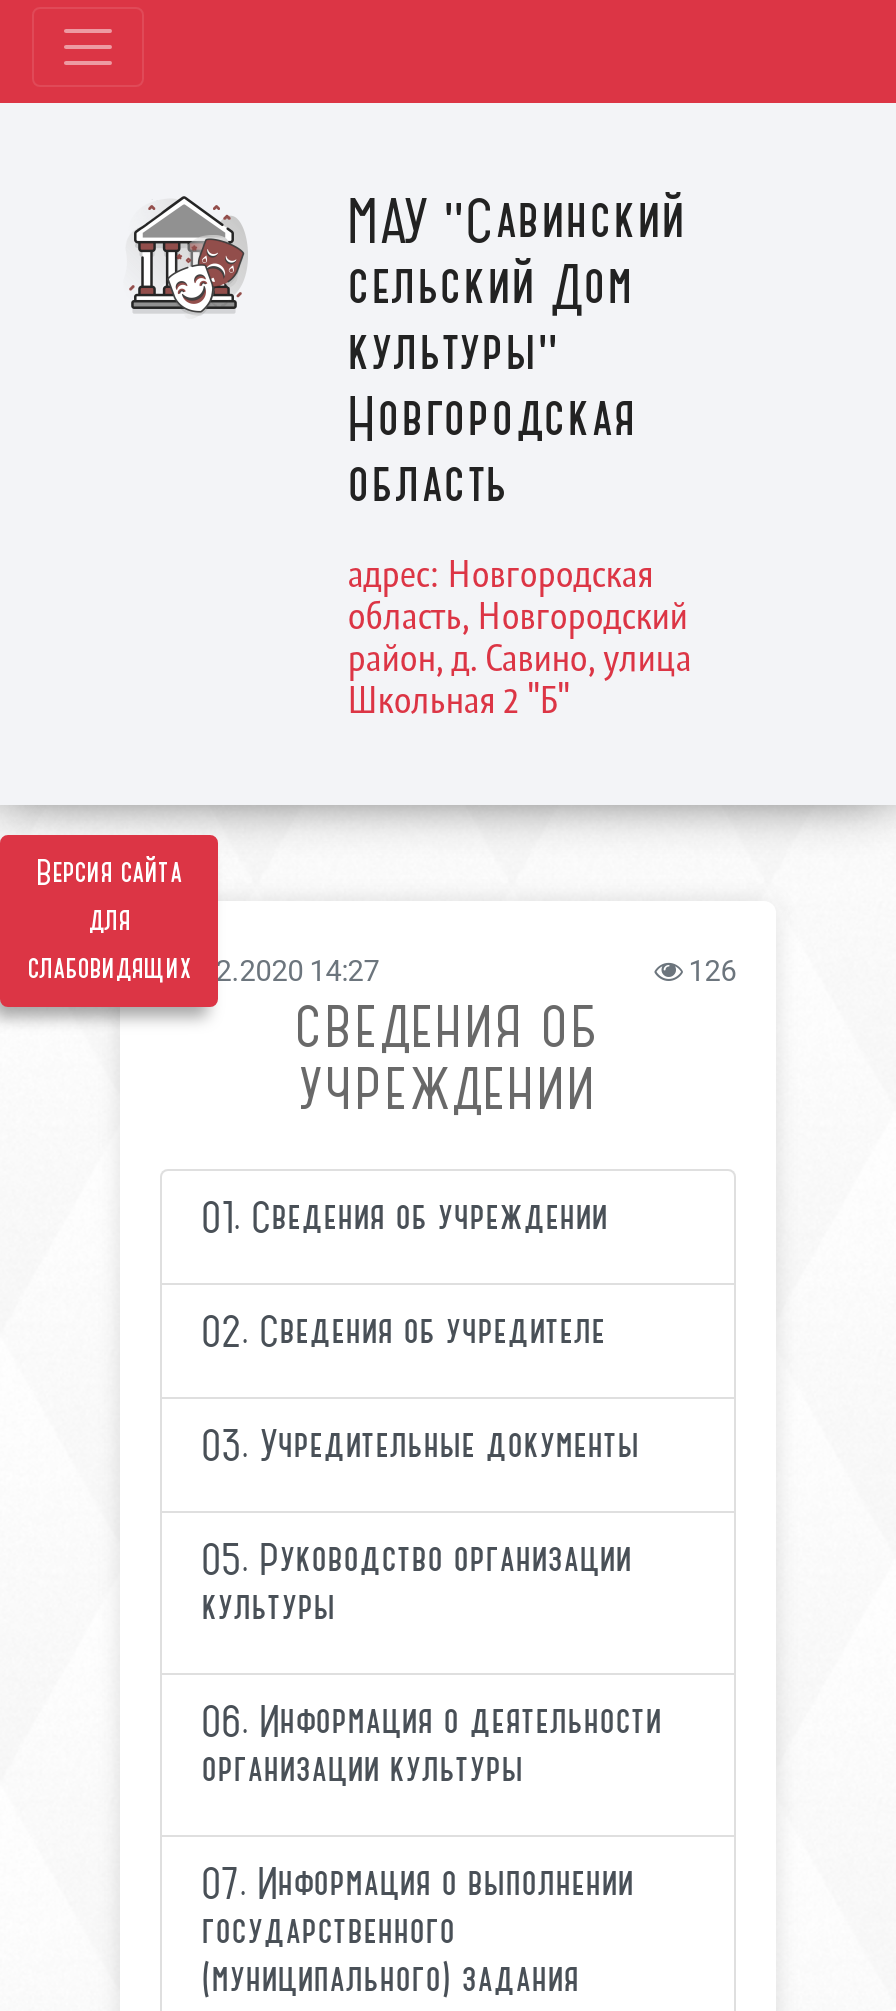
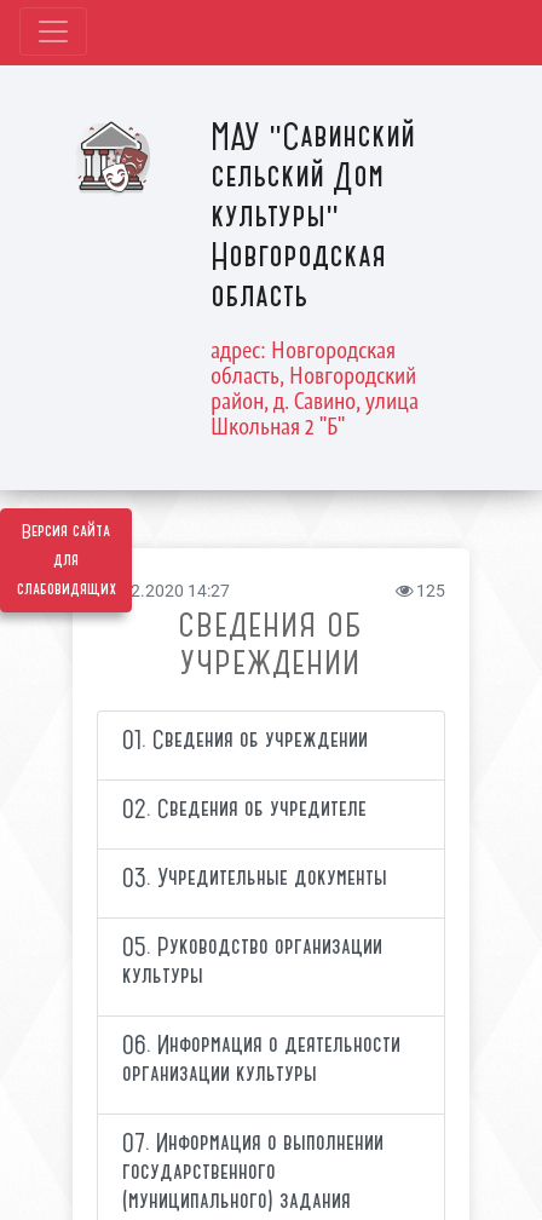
[682,955,736,989] 126 -> [413,581,445,602] 125

